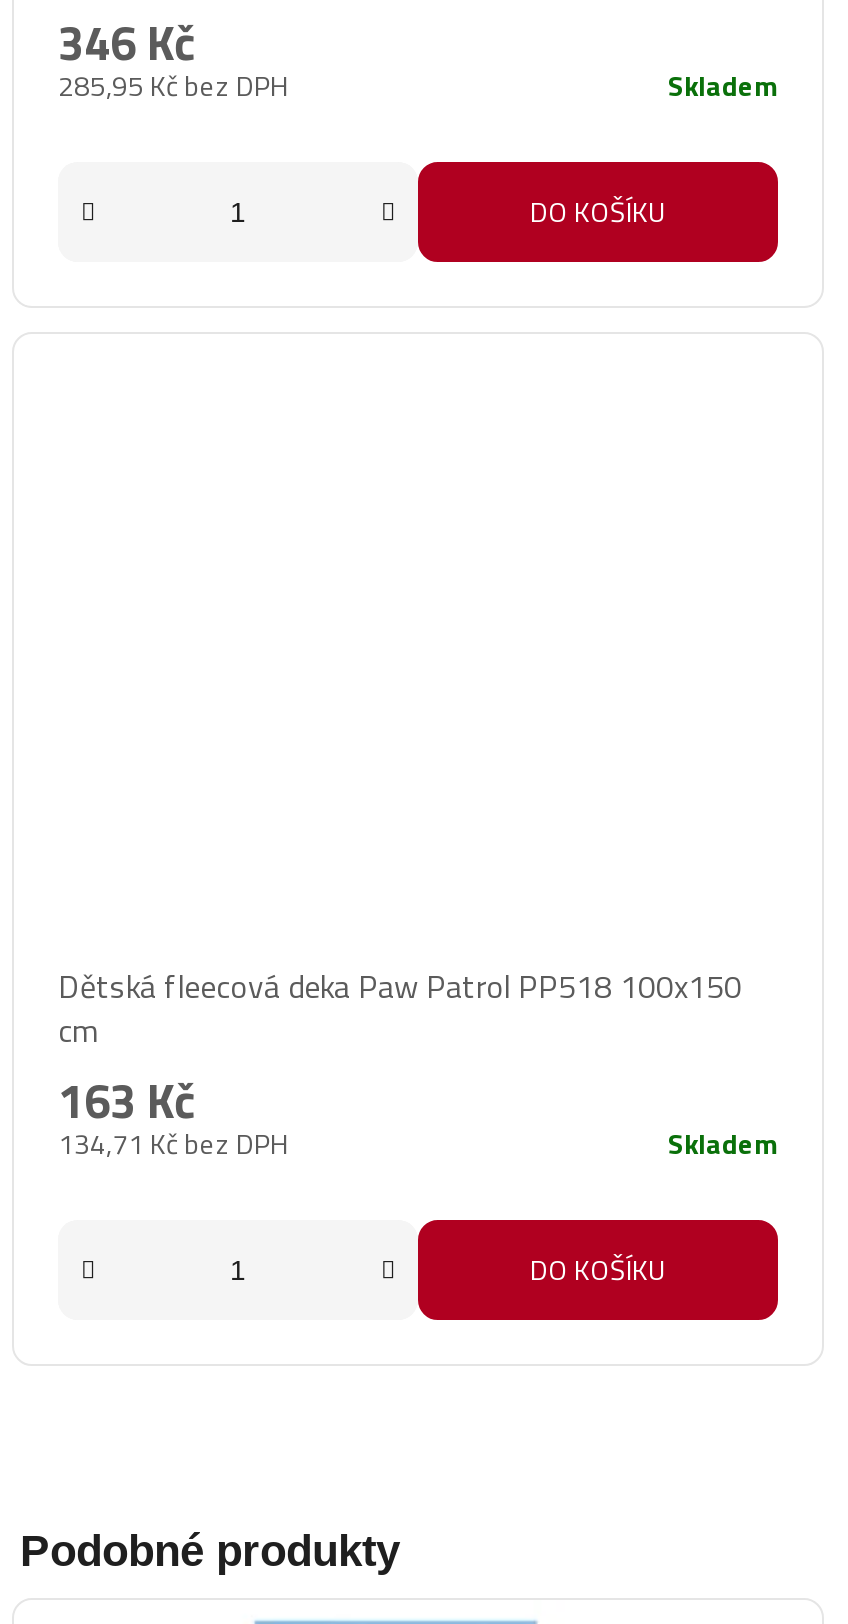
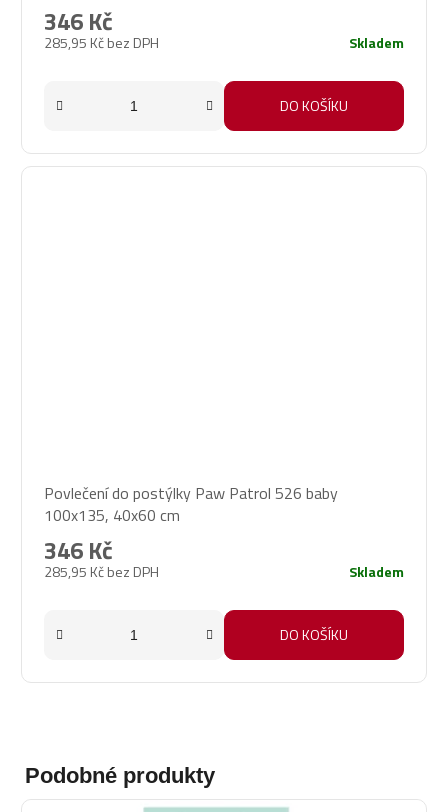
[58,961,742,1053] Dětská fleecová deka Paw Patrol PP518 100x150 | cm -> [44,481,338,527] Povlečení do postýlky Paw Patrol 526 baby | 100x135, 40x60 cm
[58,1063,196,1135] 163 Kč -> [44,532,113,568] 346 Kč
[58,1121,288,1163] 134,71 Kč bez DPH -> [44,561,159,582] 285,95 Kč bez DPH

